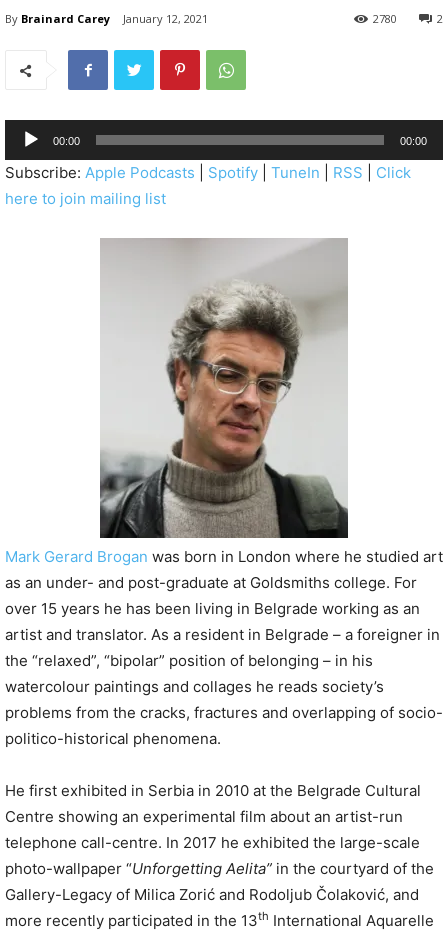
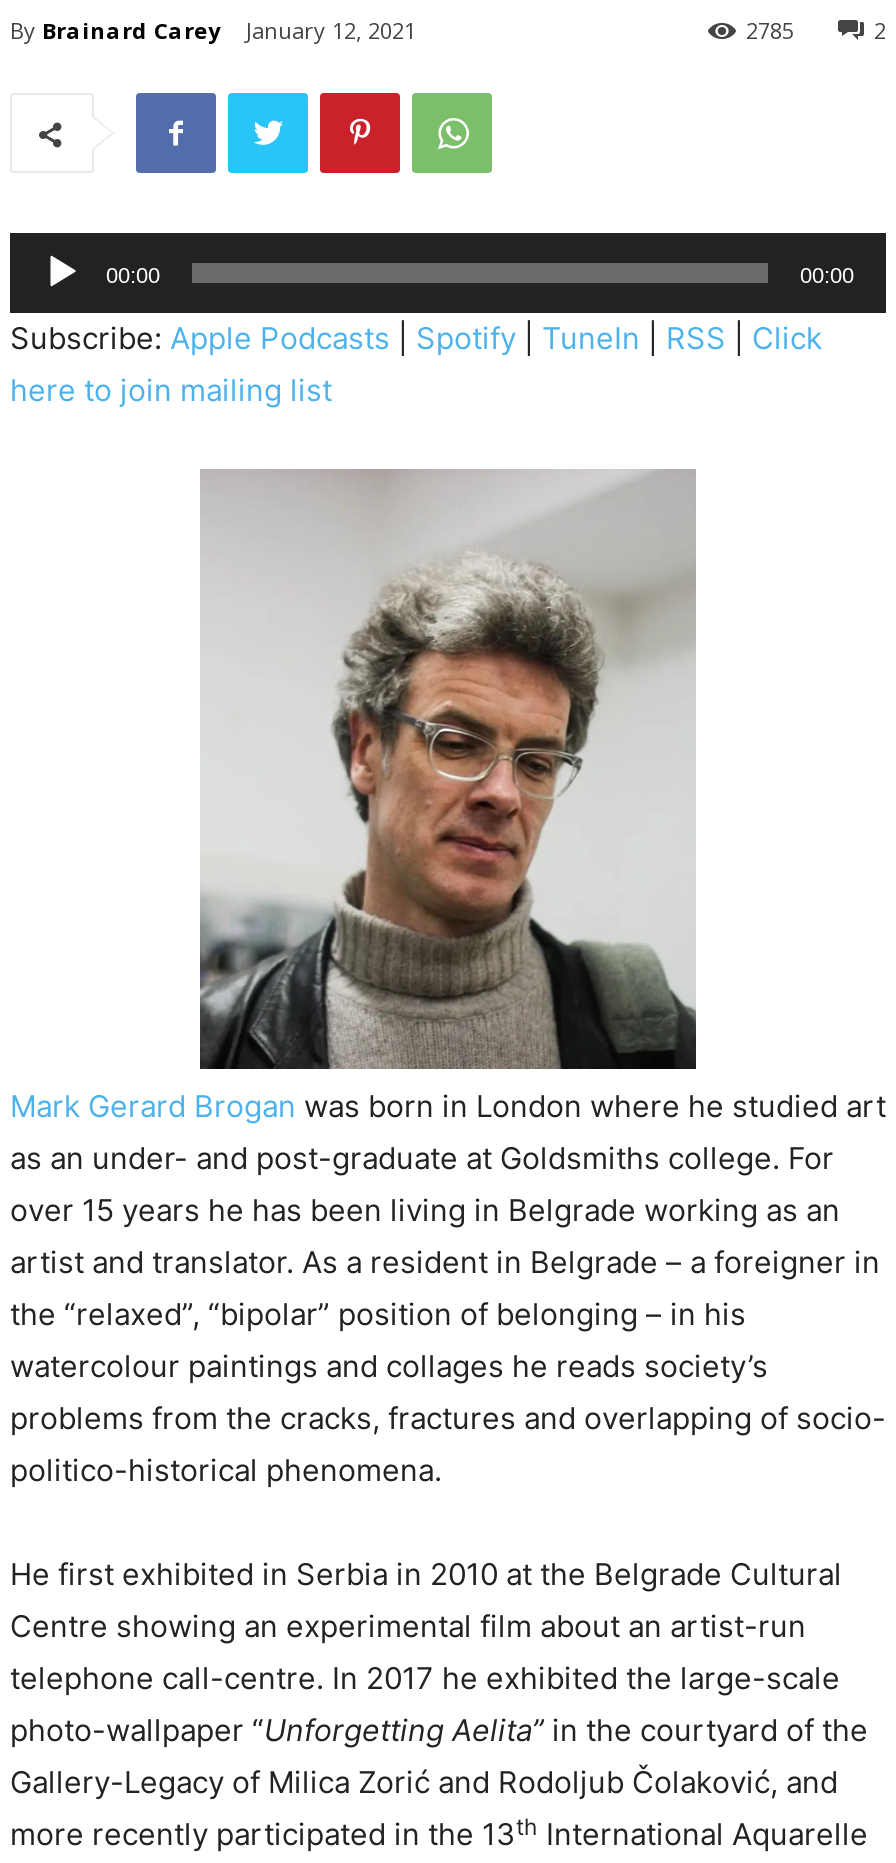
[373,11,397,26] 2780 -> [746,15,794,45] 2785

